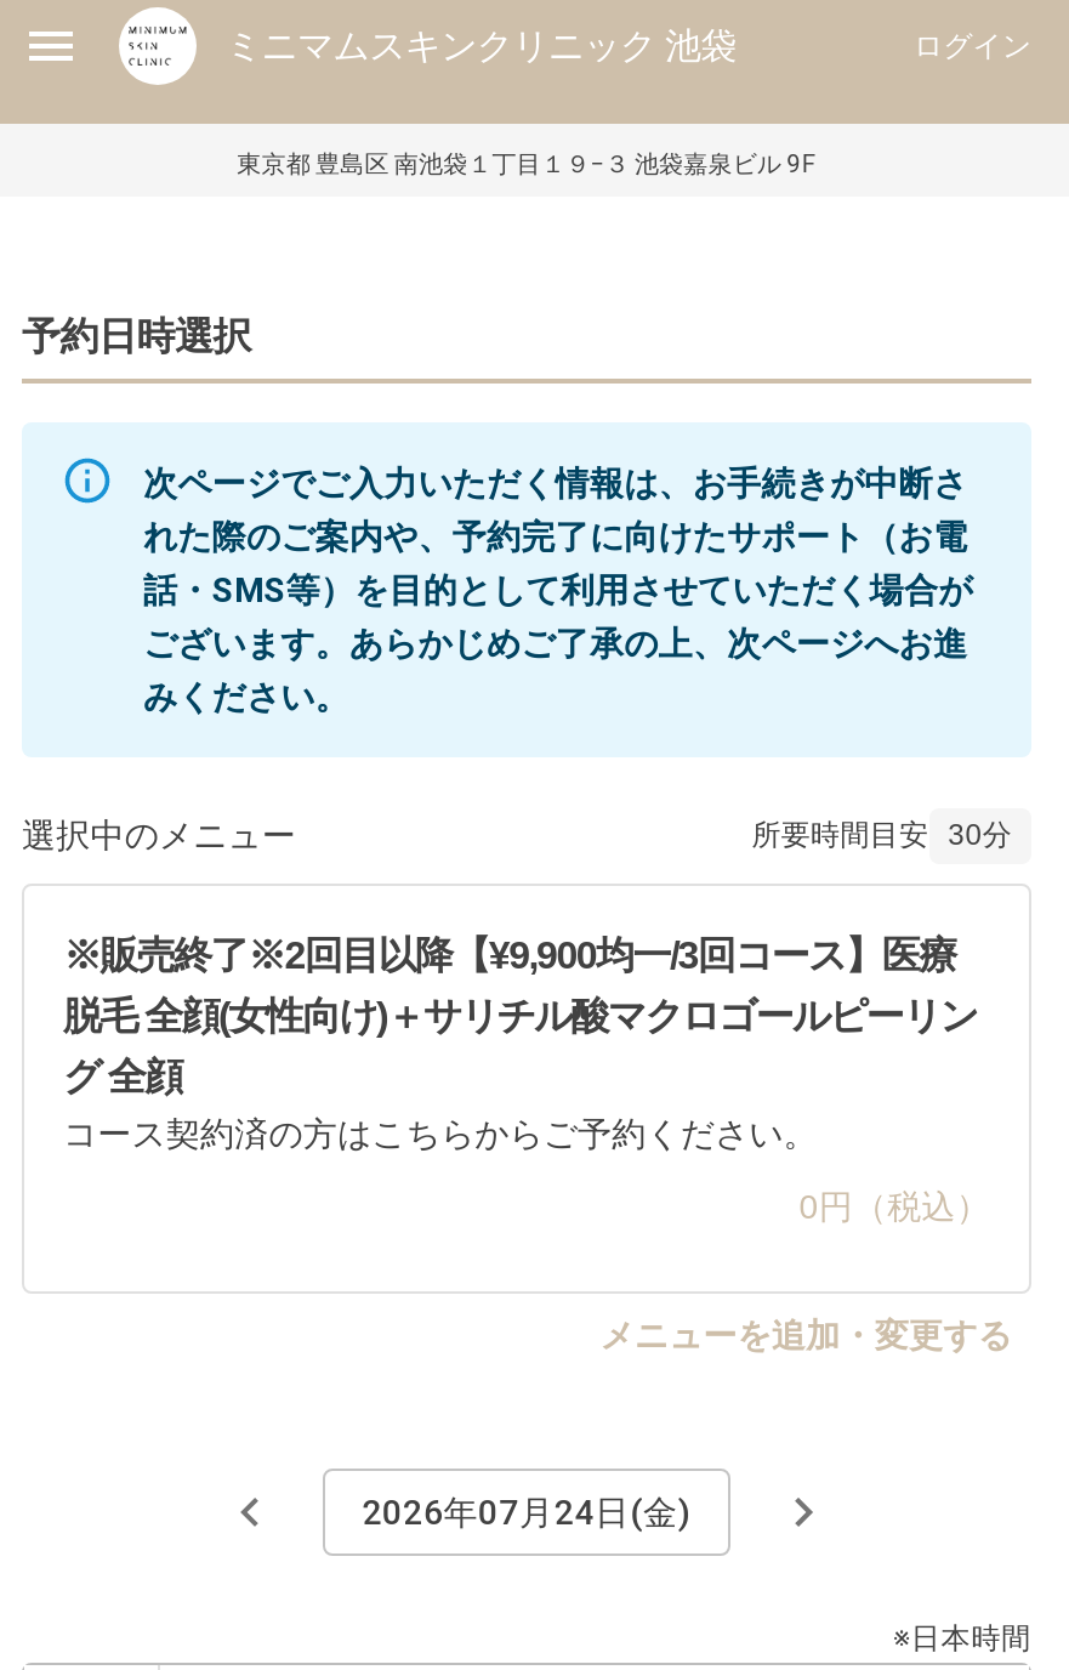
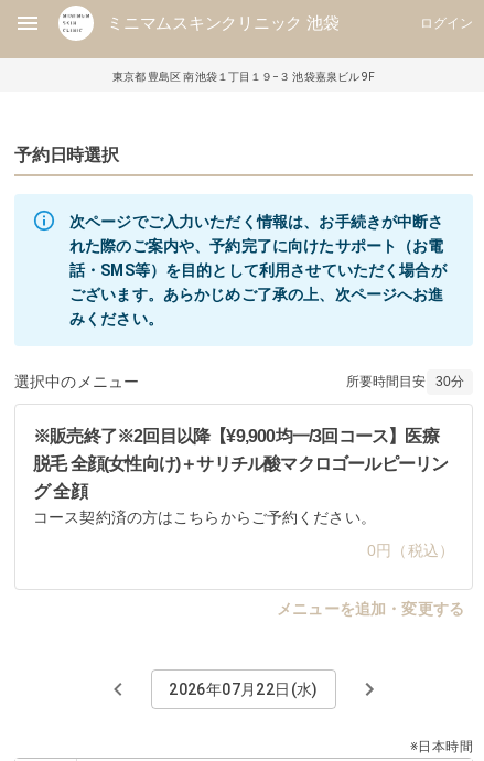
[362,1493,691,1532] 2026年07月24日(金) -> [169,680,318,698] 2026年07月22日(水)

